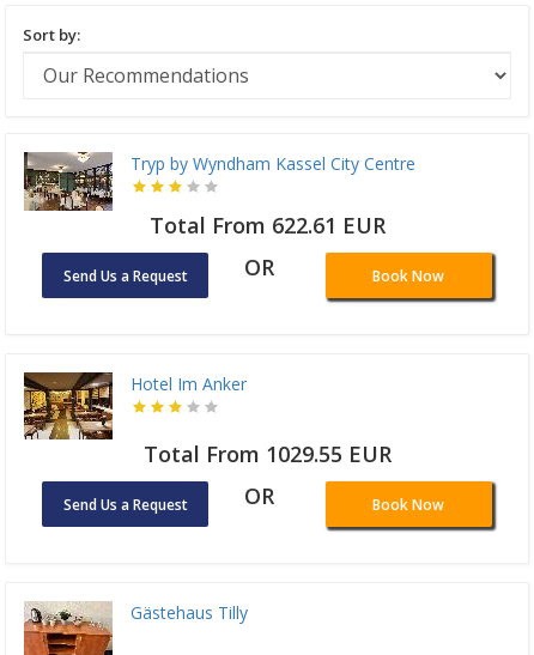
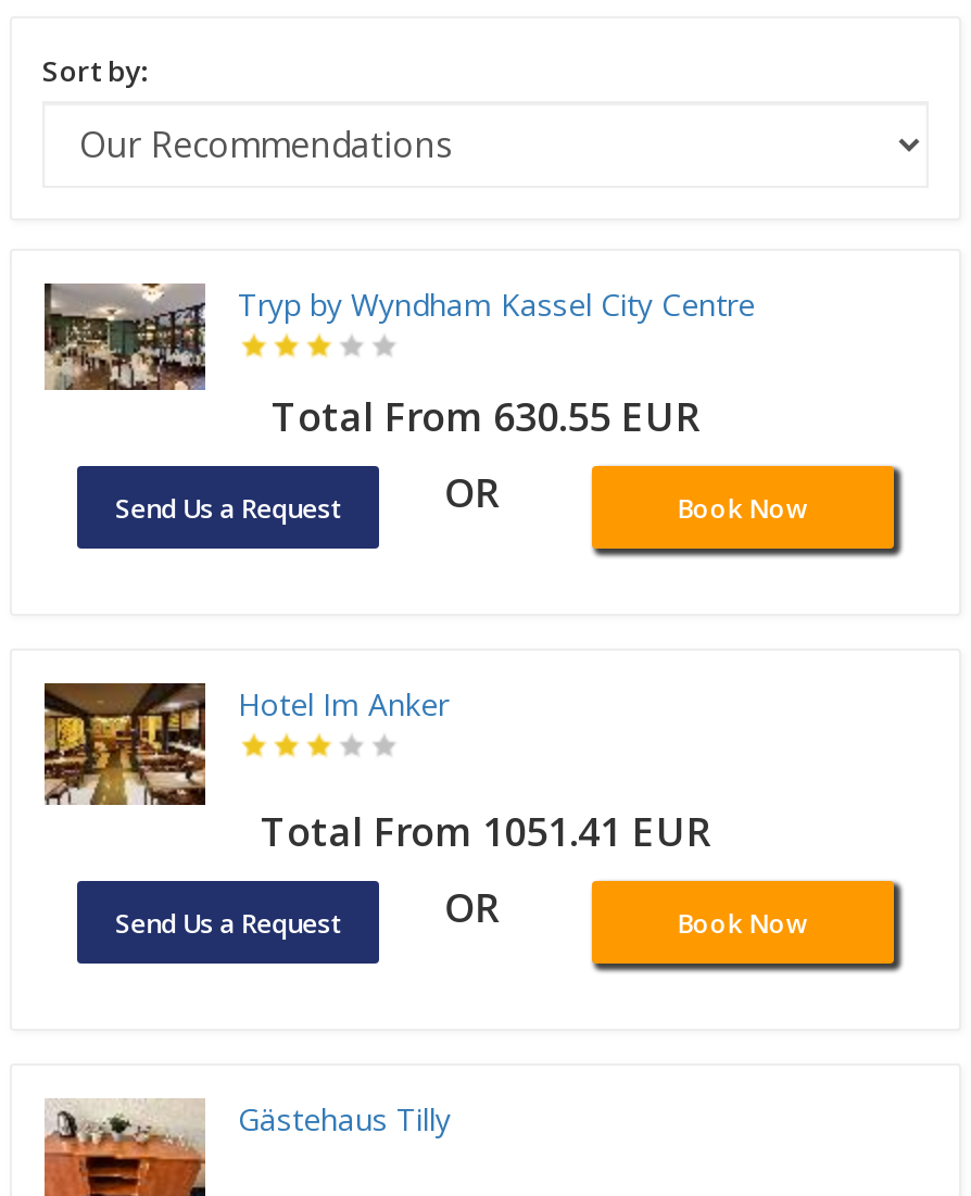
[149,211,385,240] Total From 622.61 EUR -> [272,390,699,443] Total From 630.55 EUR
[143,440,391,468] Total From 1029.55 EUR -> [261,805,710,858] Total From 1051.41 EUR

